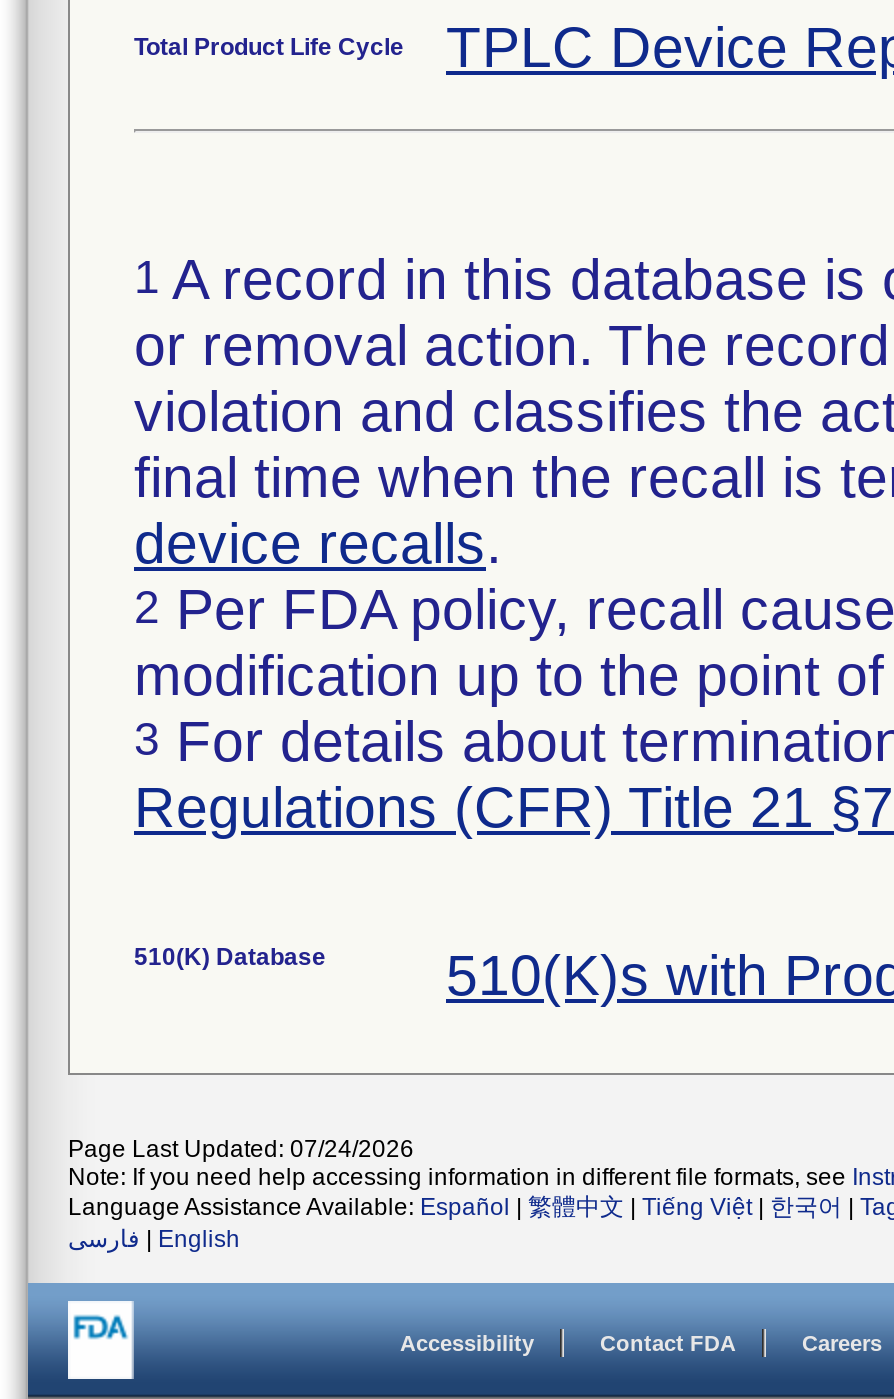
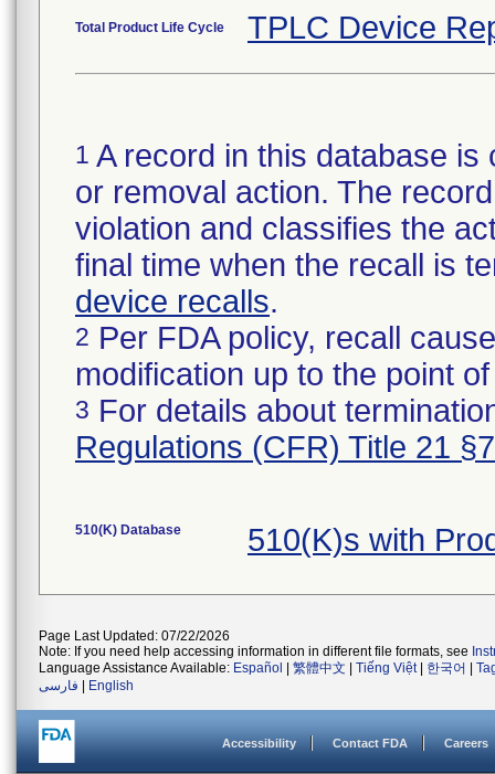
[68,1135,414,1163] Page Last Updated: 07/24/2026 -> [39,628,230,644] Page Last Updated: 07/22/2026

